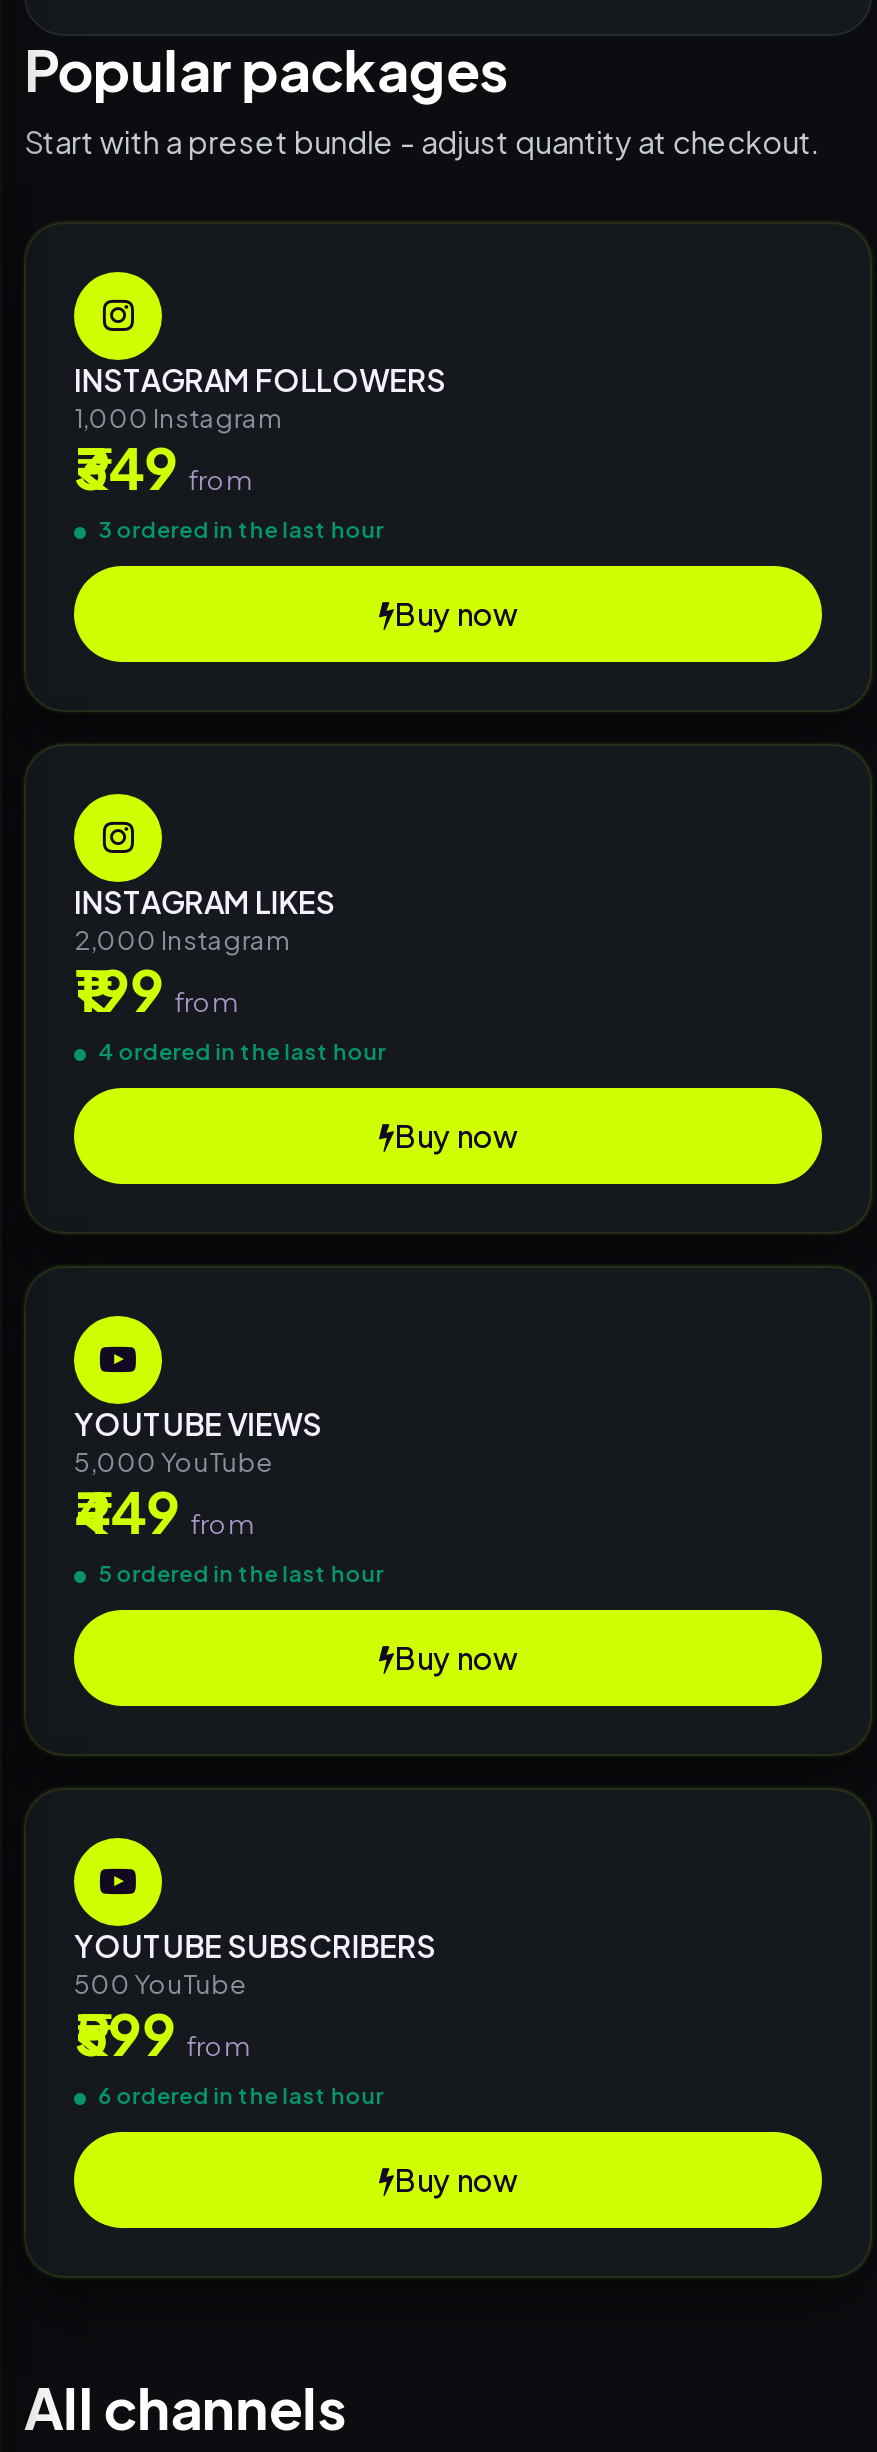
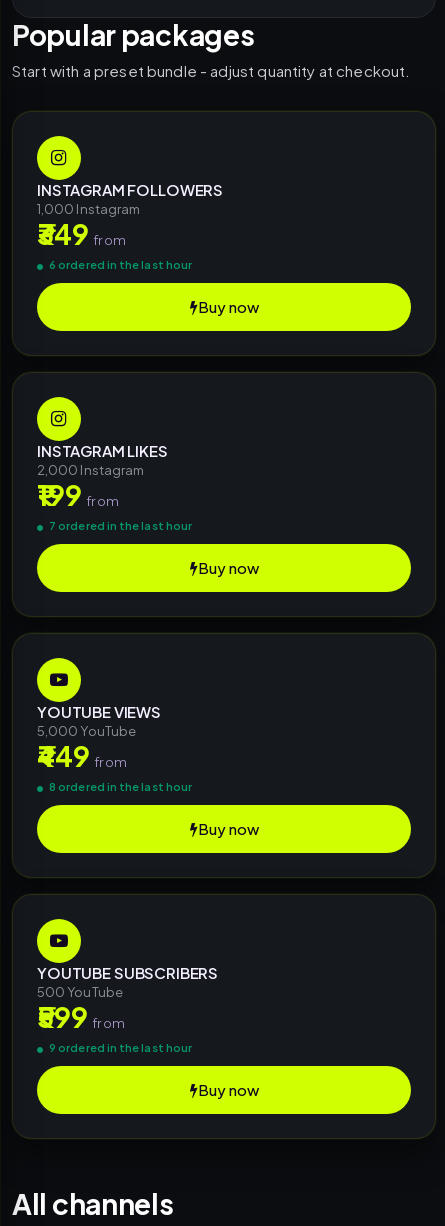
[98,516,384,542] 3 ordered in the last hour -> none
[98,1038,386,1064] 4 ordered in the last hour -> [49,519,192,532] 7 ordered in the last hour
[98,1560,384,1586] 5 ordered in the last hour -> [49,780,192,793] 8 ordered in the last hour
none -> [49,1041,192,1054] 9 ordered in the last hour
moved [98,2082,384,2108] -> [49,258,192,271]: 6 ordered in the last hour

